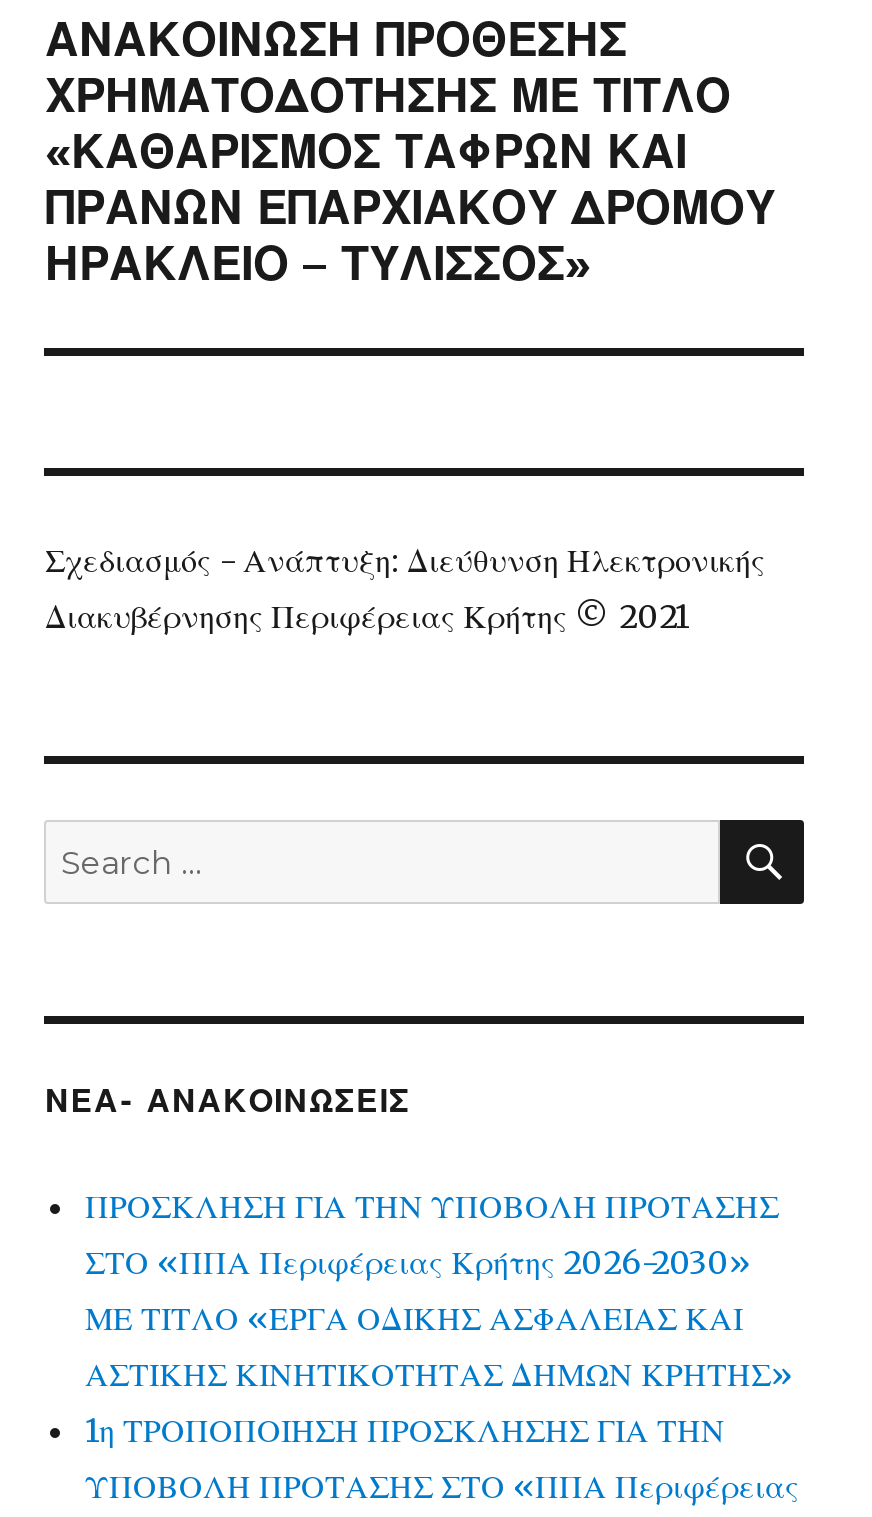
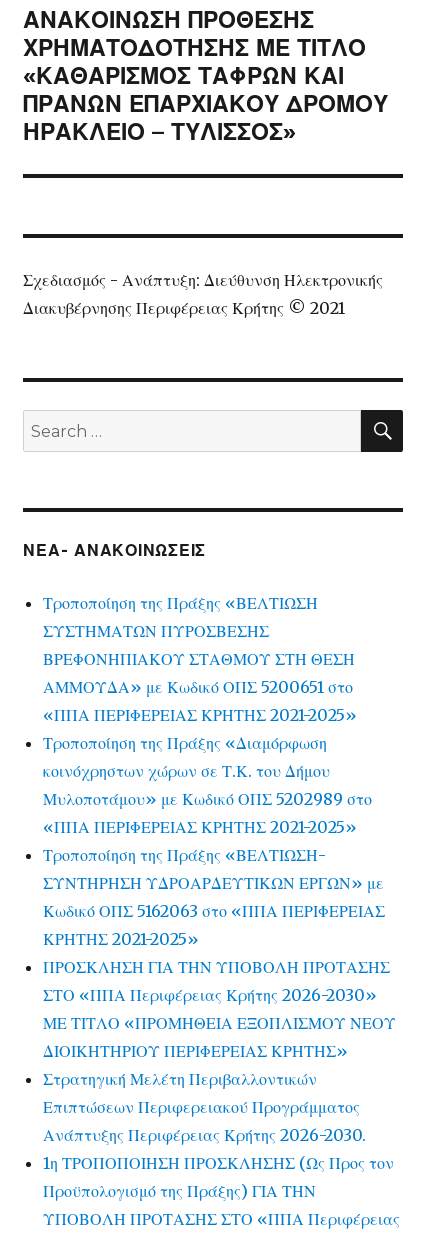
none -> [43,593,385,949] Τροποποίηση της Πράξης «ΒΕΛΤΙΩΣΗ | ΣΥΣΤΗΜΑΤΩΝ ΠΥΡΟΣΒΕΣΗΣ | ΒΡΕΦΟΝΗΠΙΑΚΟΥ ΣΤΑΘΜΟΥ ΣΤΗ ΘΕΣΗ | ΑΜΜΟΥΔΑ» με Κωδικό ΟΠΣ 5200651 στο | «ΠΠΑ ΠΕΡΙΦΕΡΕΙΑΣ ΚΡΗΤΗΣ 2021-2025» | Τροποποίηση της Πράξης «Διαμόρφωση | κοινόχρηστων χώρων σε Τ.Κ. του Δήμου | Μυλοποτάμου» με Κωδικό ΟΠΣ 5202989 στο | «ΠΠΑ ΠΕΡΙΦΕΡΕΙΑΣ ΚΡΗΤΗΣ 2021-2025» | Τροποποίηση της Πράξης «ΒΕΛΤΙΩΣΗ- | ΣΥΝΤΗΡΗΣΗ ΥΔΡΟΑΡΔΕΥΤΙΚΩΝ ΕΡΓΩΝ» με | Κωδικό ΟΠΣ 5162063 στο «ΠΠΑ ΠΕΡΙΦΕΡΕΙΑΣ | ΚΡΗΤΗΣ 2021-2025»
[85,1298,795,1450] ΜΕ ΤΙΤΛΟ «ΕΡΓΑ ΟΔΙΚΗΣ ΑΣΦΑΛΕΙΑΣ ΚΑΙ | ΑΣΤΙΚΗΣ ΚΙΝΗΤΙΚΟΤΗΤΑΣ ΔΗΜΩΝ ΚΡΗΤΗΣ» | 1η ΤΡΟΠΟΠΟΙΗΣΗ ΠΡΟΣΚΛΗΣΗΣ ΓΙΑ ΤΗΝ -> [43,1013,396,1201] ΜΕ ΤΙΤΛΟ «ΠΡΟΜΗΘΕΙΑ ΕΞΟΠΛΙΣΜΟΥ ΝΕΟΥ | ΔΙΟΙΚΗΤΗΡΙΟΥ ΠΕΡΙΦΕΡΕΙΑΣ ΚΡΗΤΗΣ» | Στρατηγική Μελέτη Περιβαλλοντικών | Επιπτώσεων Περιφερειακού Προγράμματος | Ανάπτυξης Περιφέρειας Κρήτης 2026-2030. | 1η ΤΡΟΠΟΠΟΙΗΣΗ ΠΡΟΣΚΛΗΣΗΣ (Ως Προς τον | Προϋπολογισμό της Πράξης) ΓΙΑ ΤΗΝ

